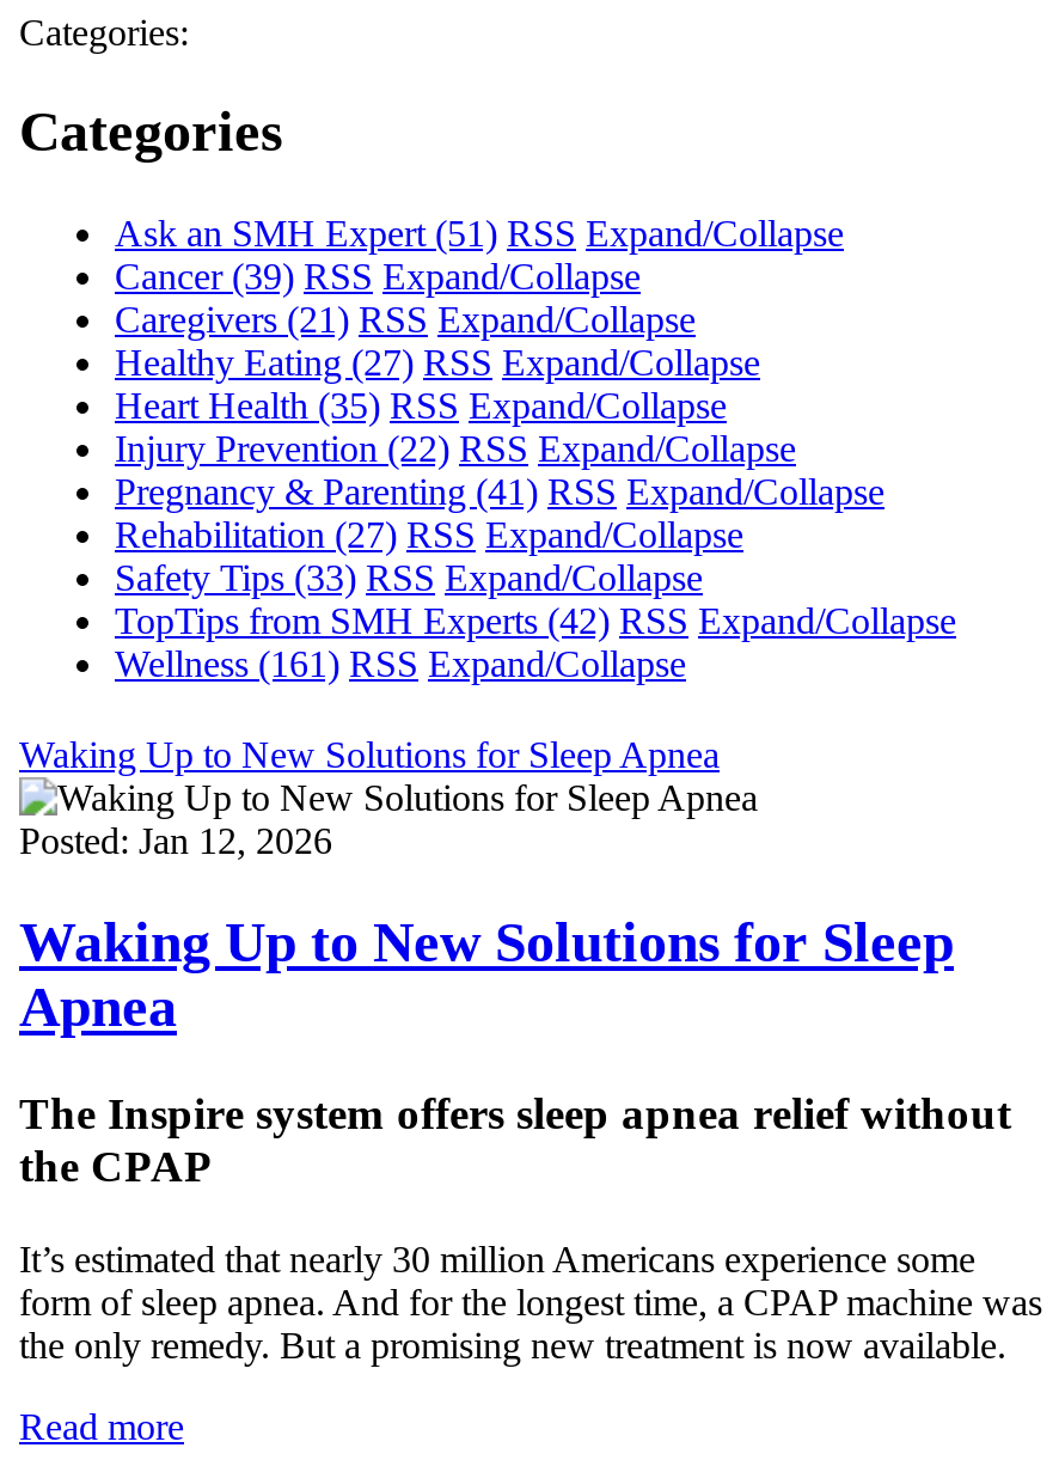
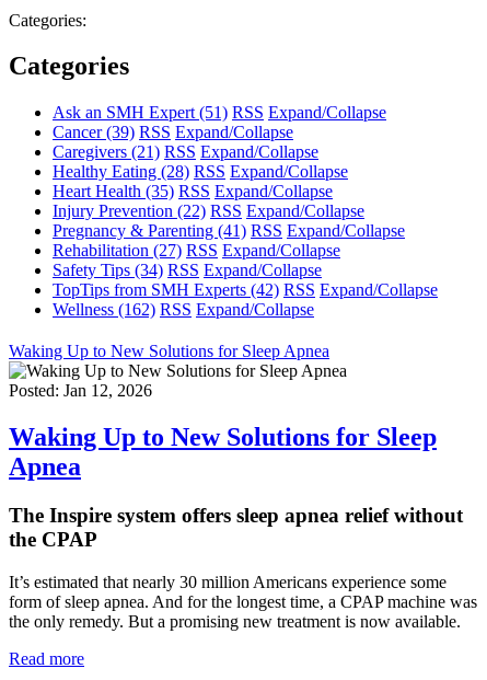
[115,343,760,384] Healthy Eating (27) RSS Expand/Collapse -> [53,162,348,181] Healthy Eating (28) RSS Expand/Collapse
[115,558,703,599] Safety Tips (33) RSS Expand/Collapse -> [53,261,322,280] Safety Tips (34) RSS Expand/Collapse
[115,644,686,685] Wellness (161) RSS Expand/Collapse -> [53,300,314,319] Wellness (162) RSS Expand/Collapse

